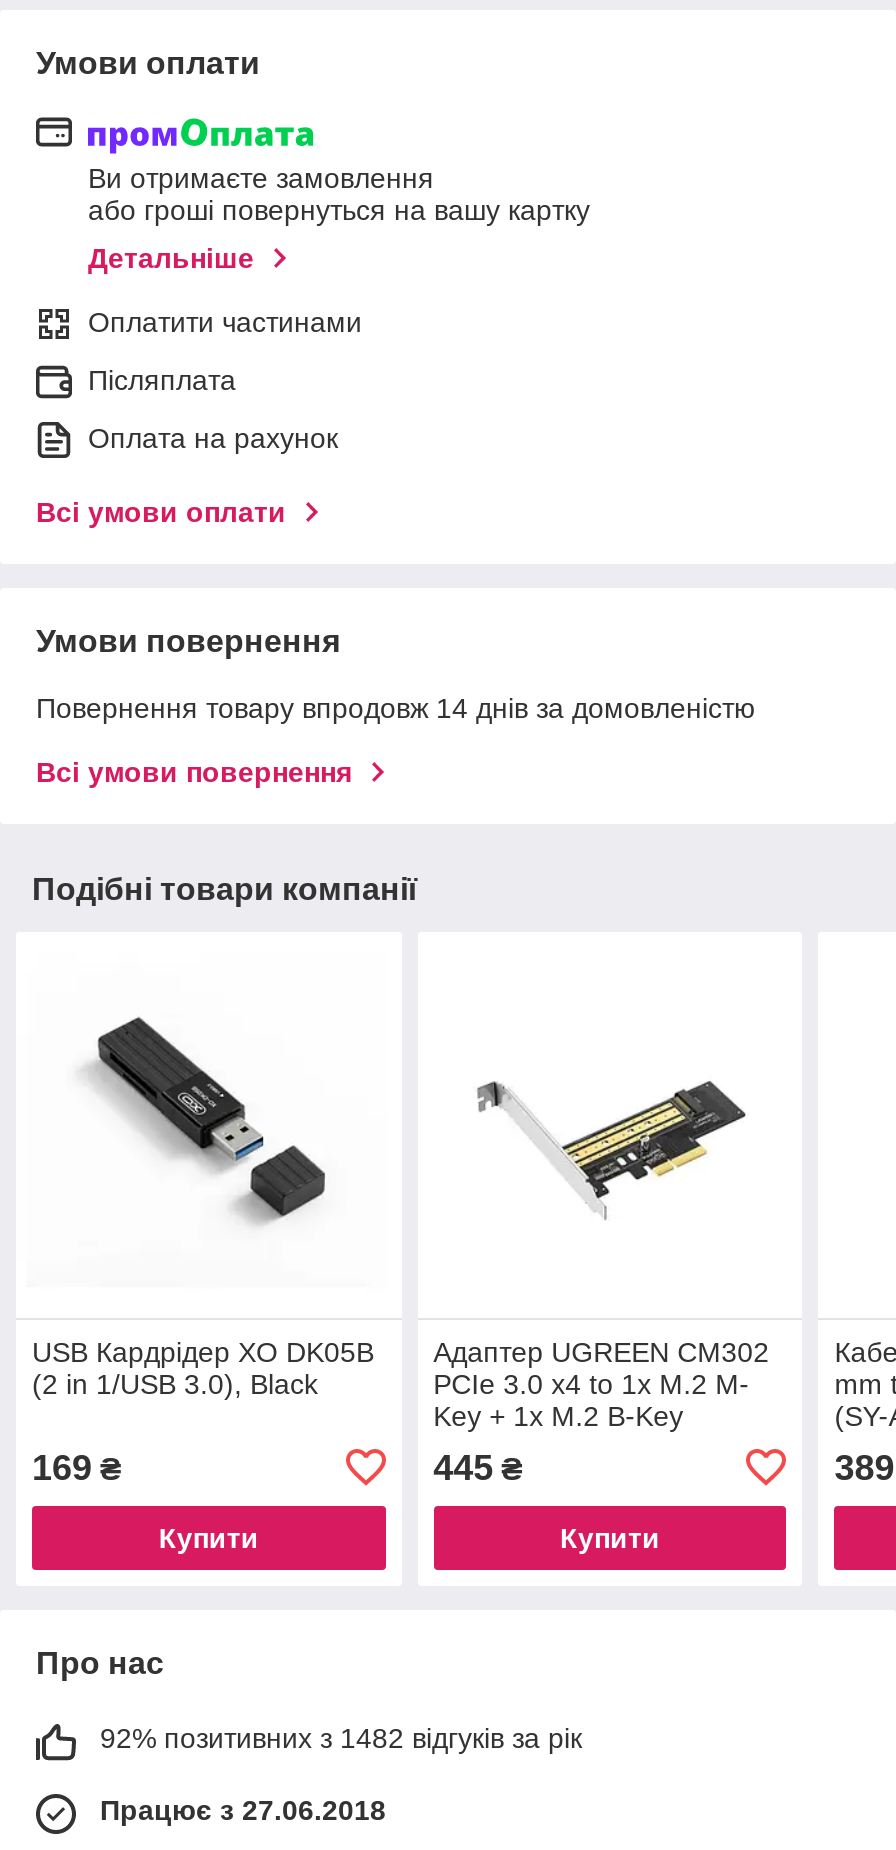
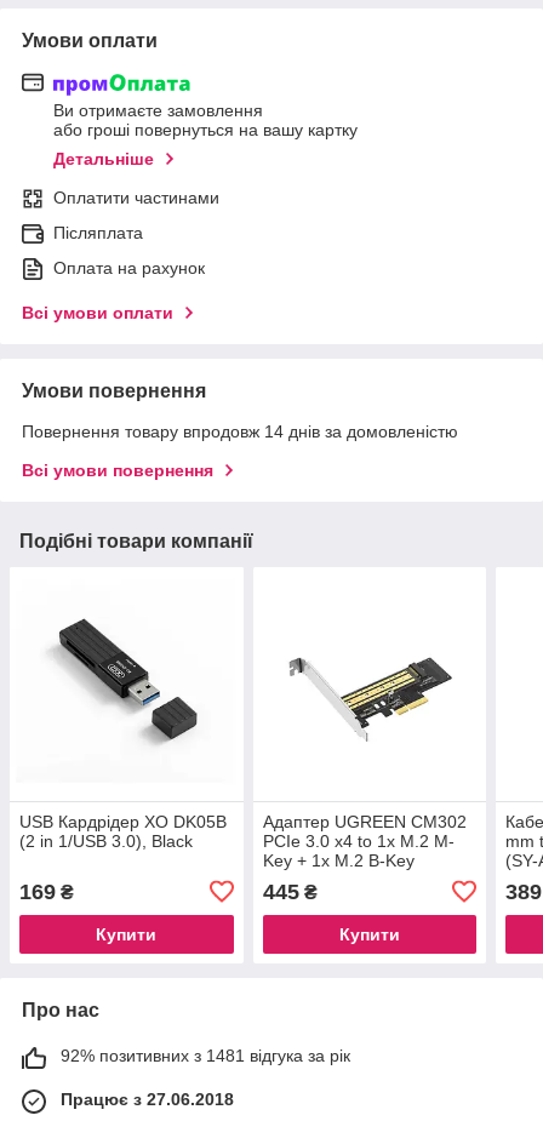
[100,1722,582,1754] 92% позитивних з 1482 відгуків за рік -> [61,1046,350,1065] 92% позитивних з 1481 відгука за рік

